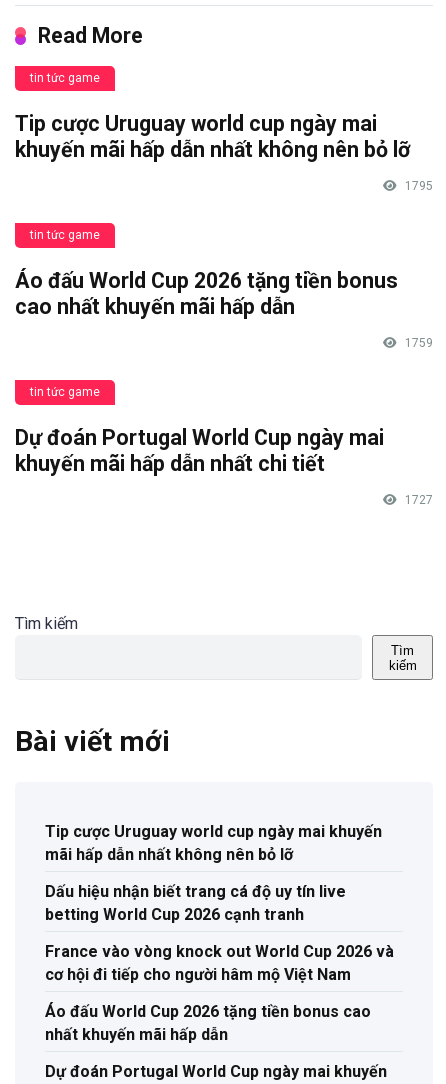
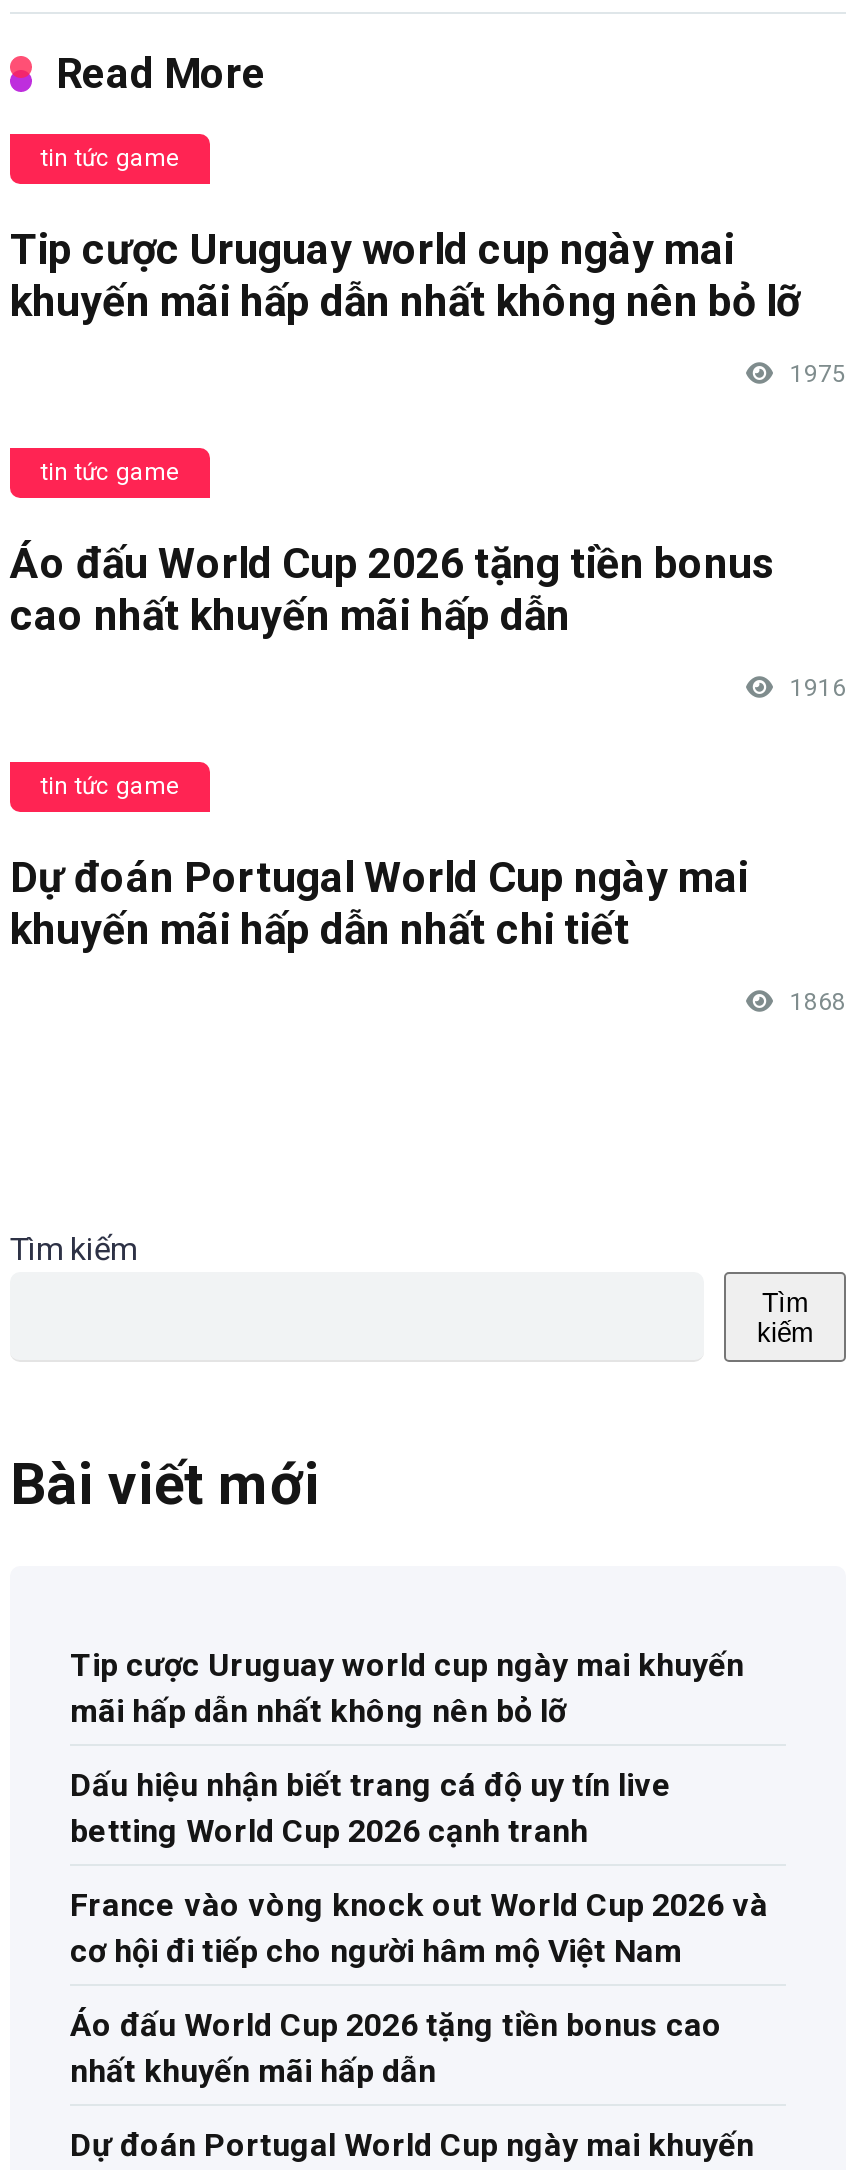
[402,179,433,193] 1795 -> [784,360,846,388] 1975
[402,336,433,350] 1759 -> [784,674,846,702] 1916
[402,493,433,507] 1727 -> [784,988,846,1016] 1868

